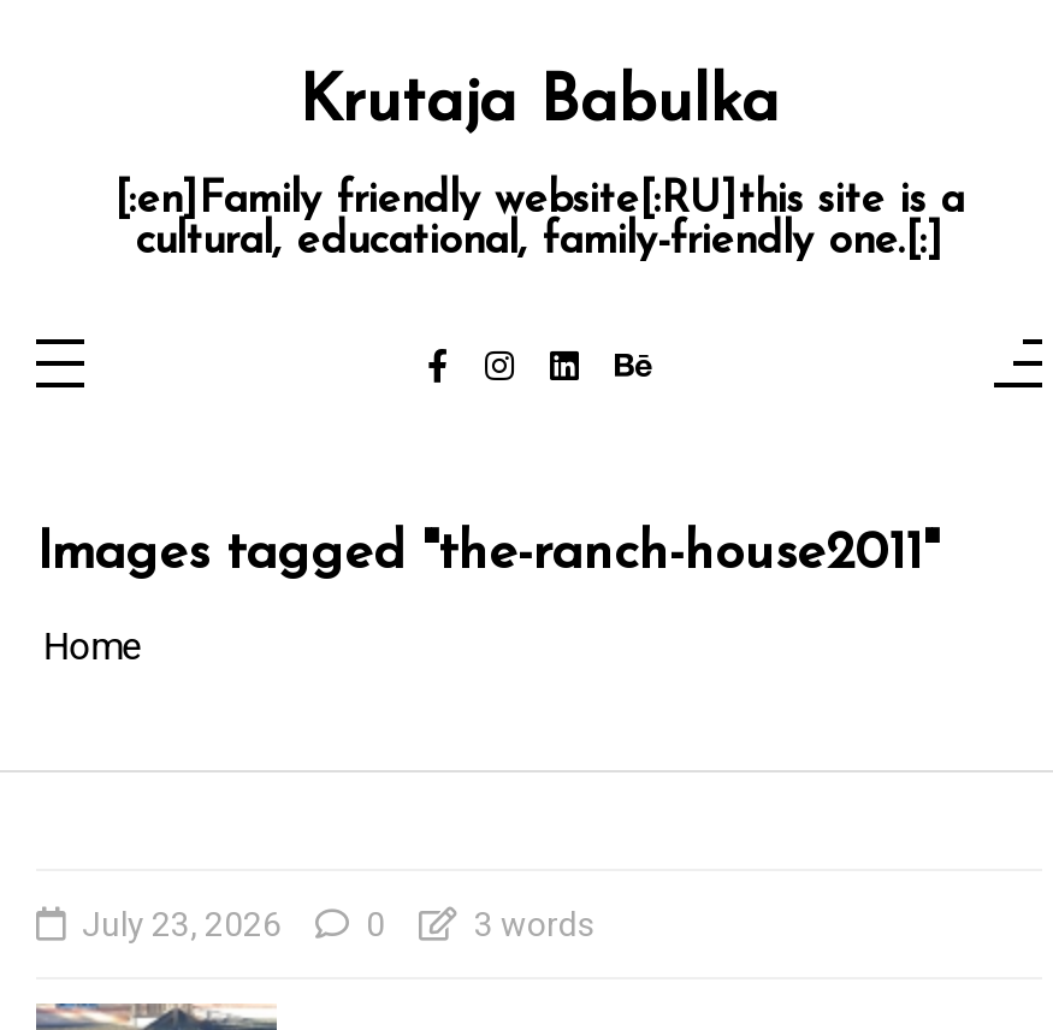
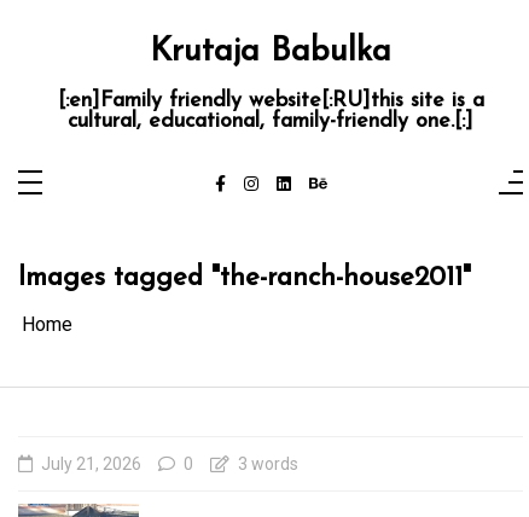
[82,904,282,943] July 23, 2026 -> [41,454,141,473] July 21, 2026

